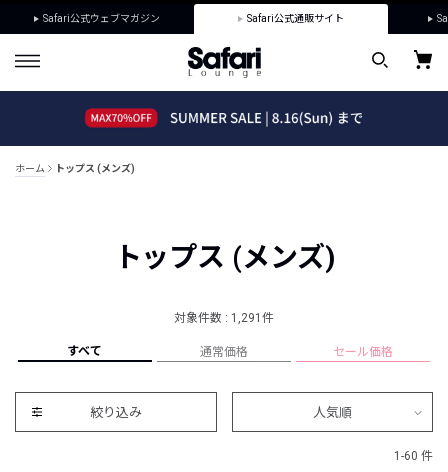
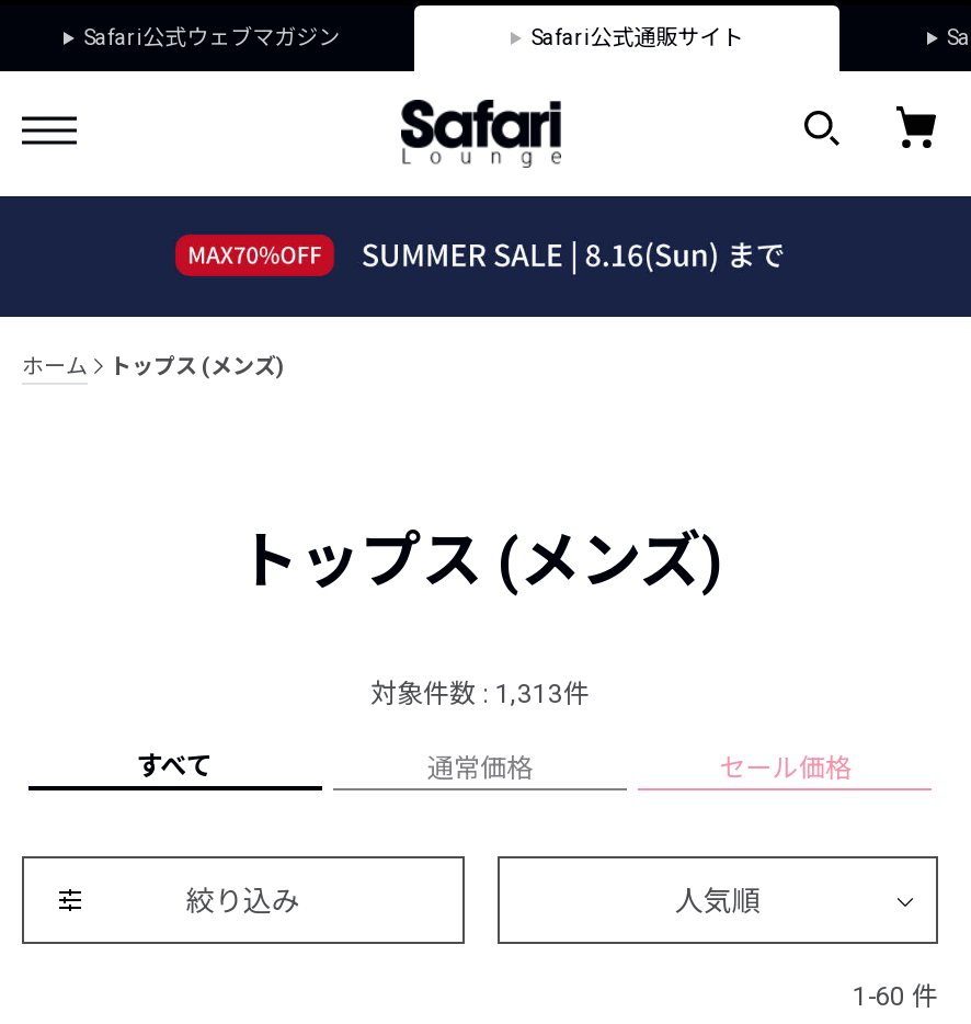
[174,311,274,325] 対象件数 : 1,291件 -> [370,678,590,709] 対象件数 : 1,313件

